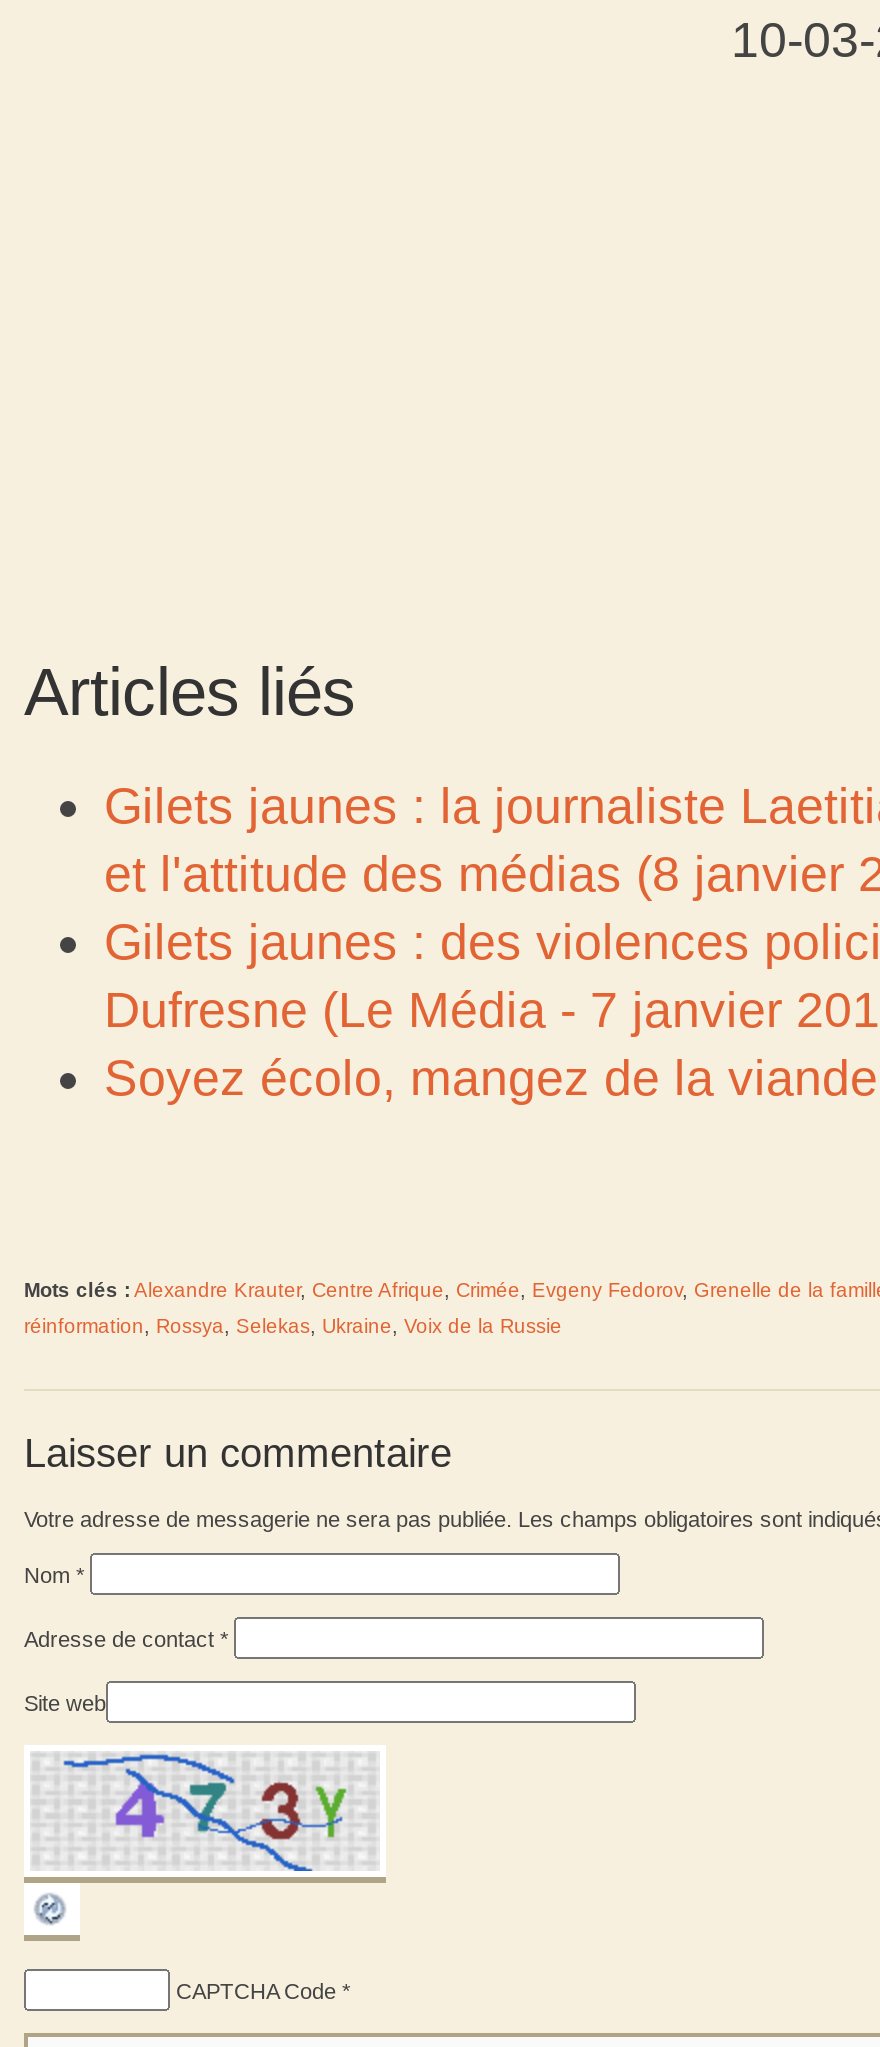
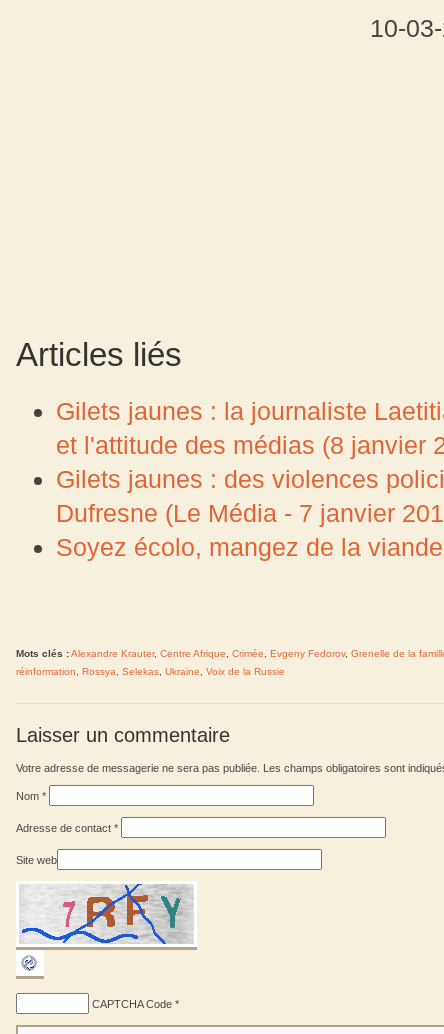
[36,1751,370,1873] [image] -> [21,883,188,945] [image]

